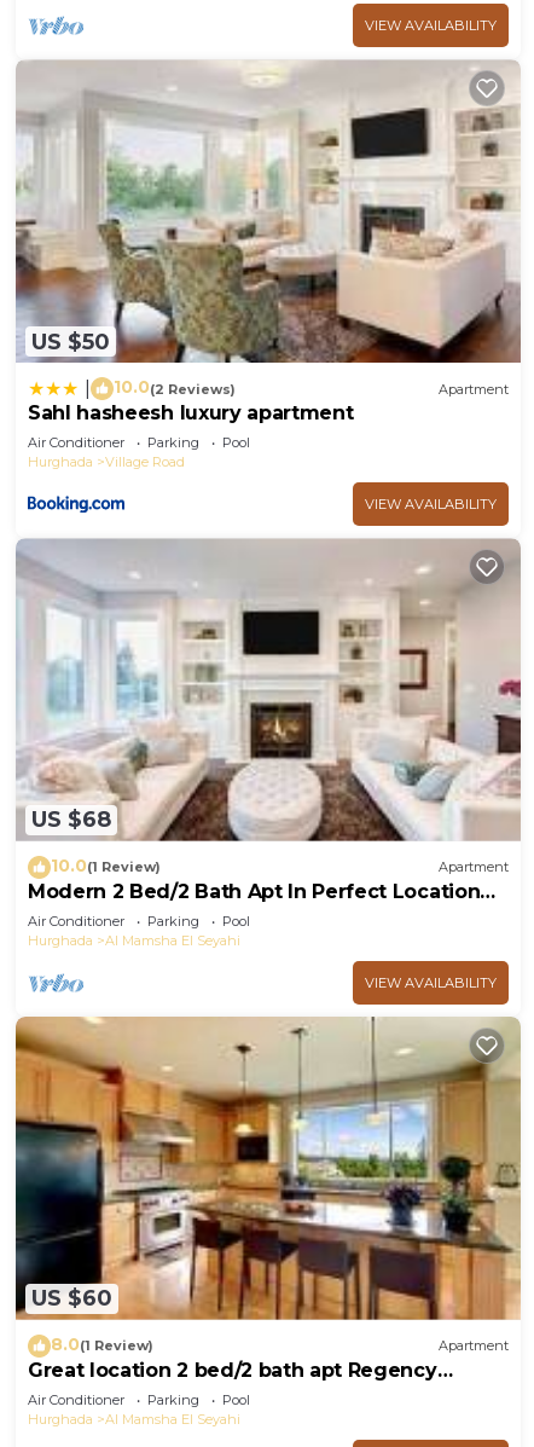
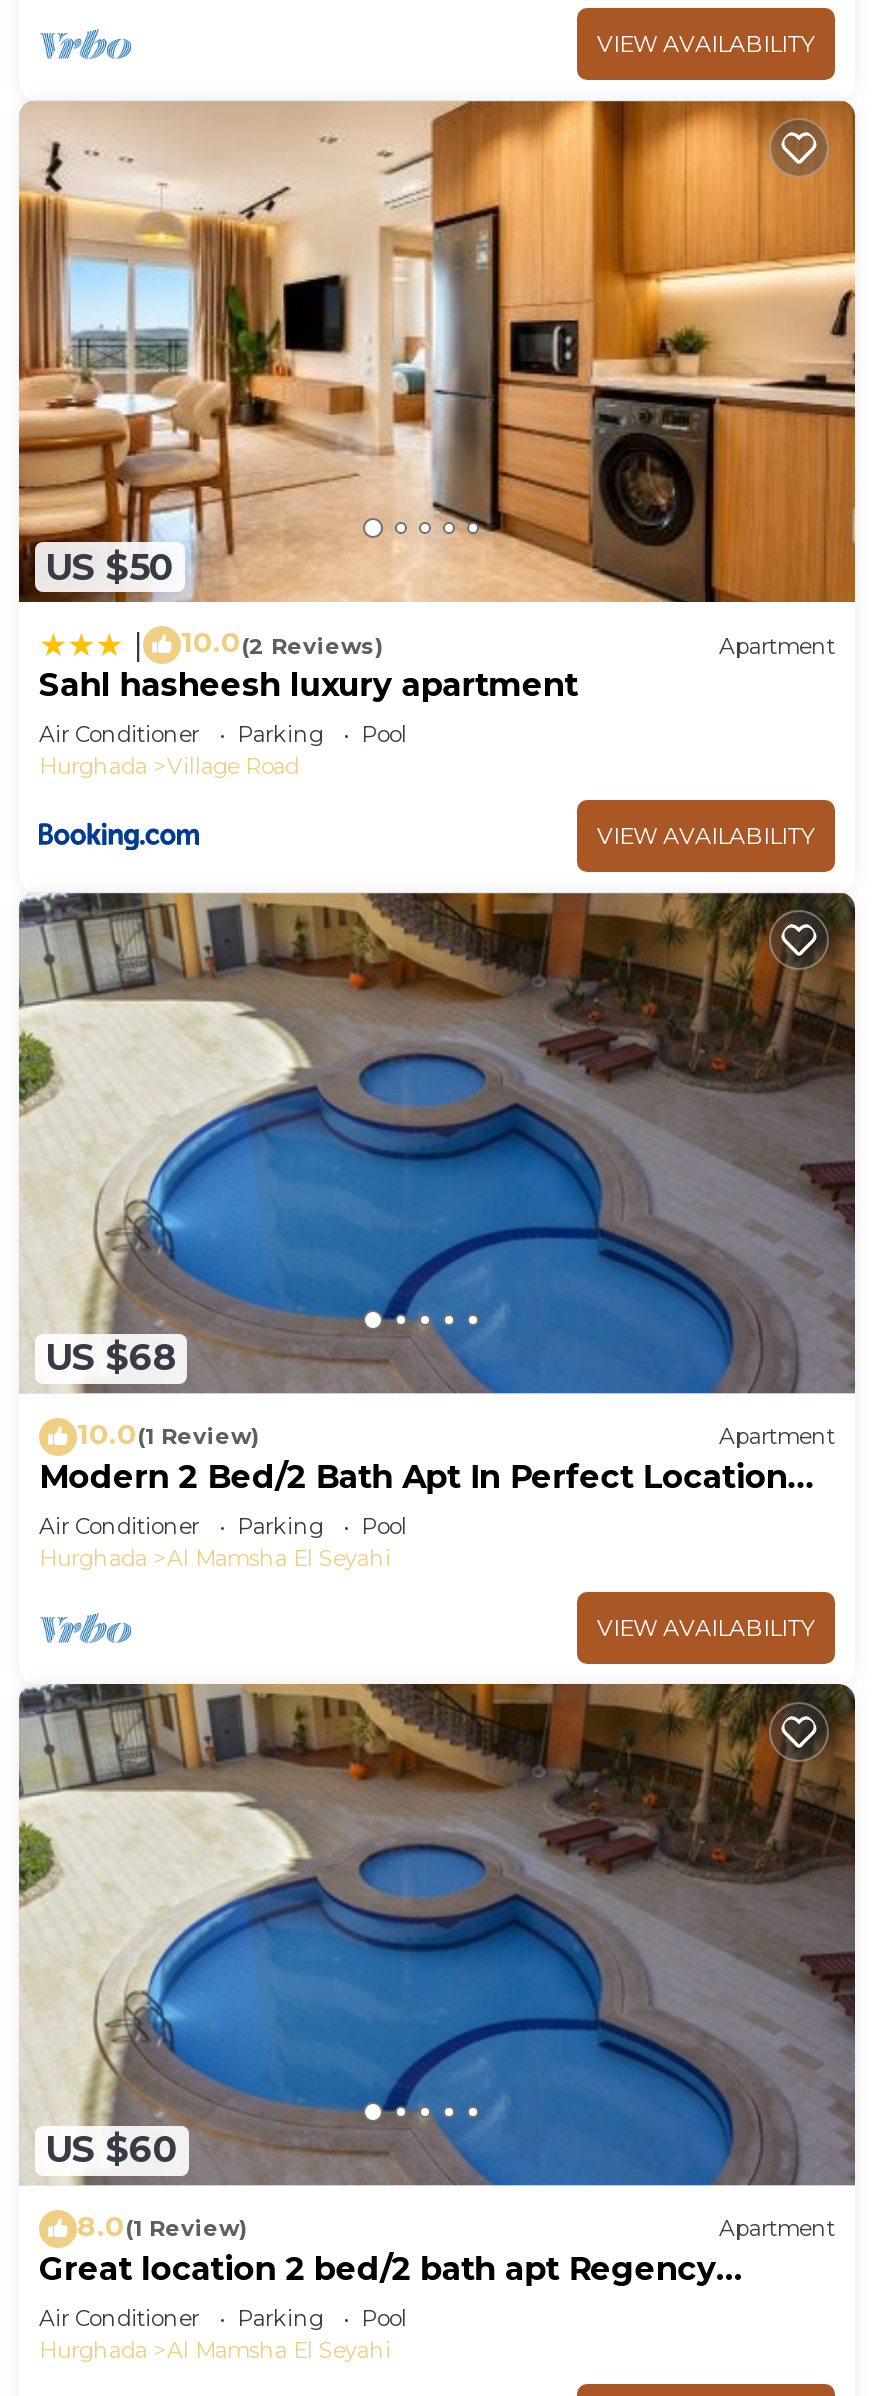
[14,60,521,364] [image] -> [17,100,857,604] [image]
[16,539,521,843] [image] -> [17,892,857,1396] [image]
[14,1017,521,1321] [image] -> [17,1682,857,2188] [image]

